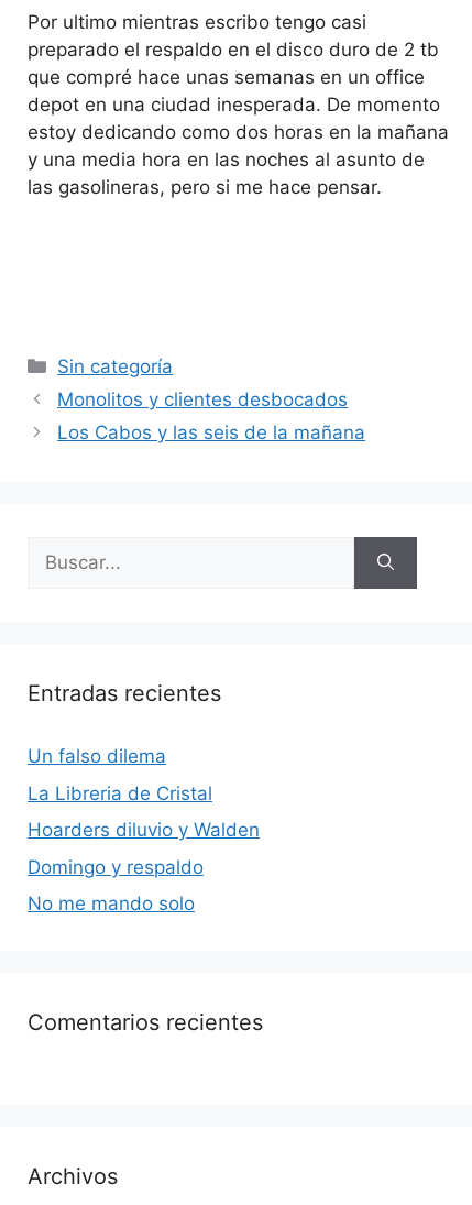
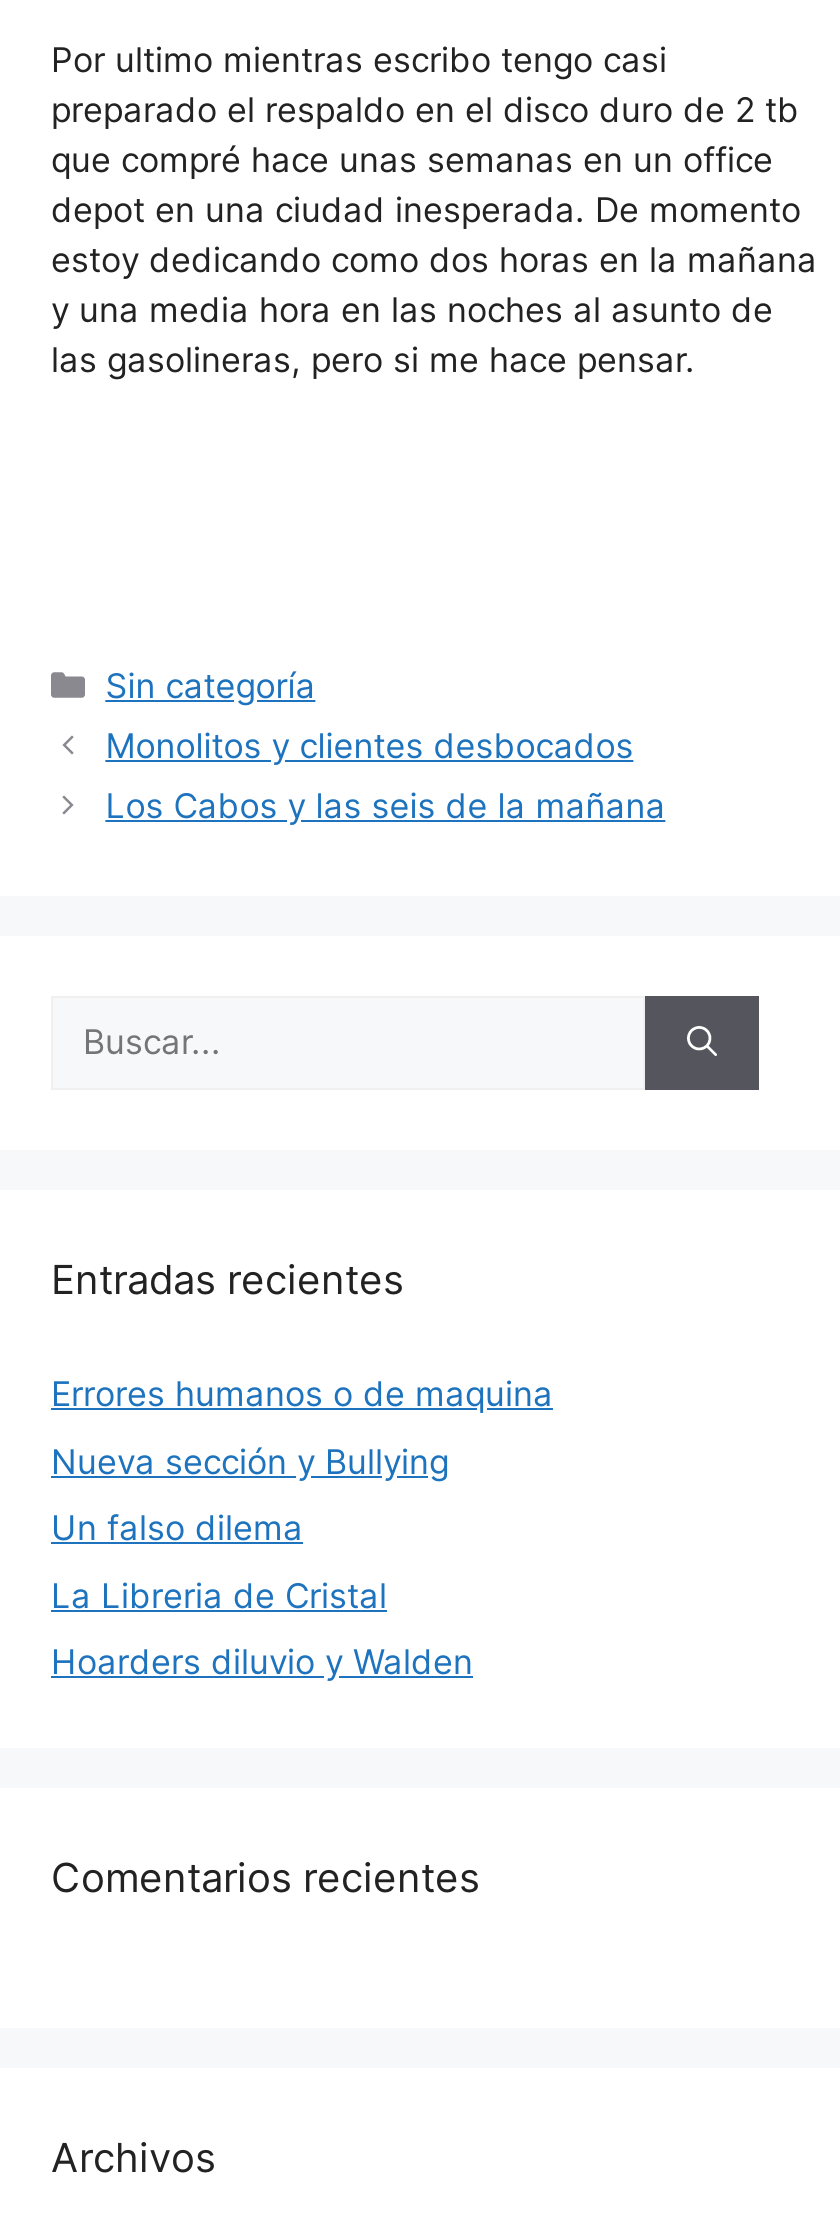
none -> [51,1374,553,1481] Errores humanos o de maquina | Nueva sección y Bullying
moved [28,745,260,841] -> [51,1508,473,1682]: Un falso dilema | La Libreria de Cristal | Hoarders diluvio y Walden
[28,856,204,914] Domingo y respaldo | No me mando solo -> none

